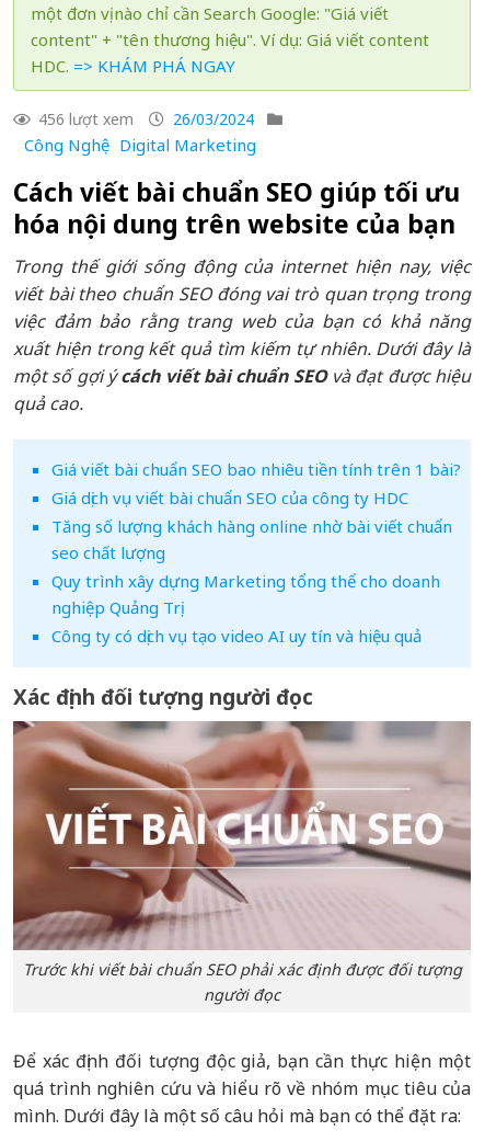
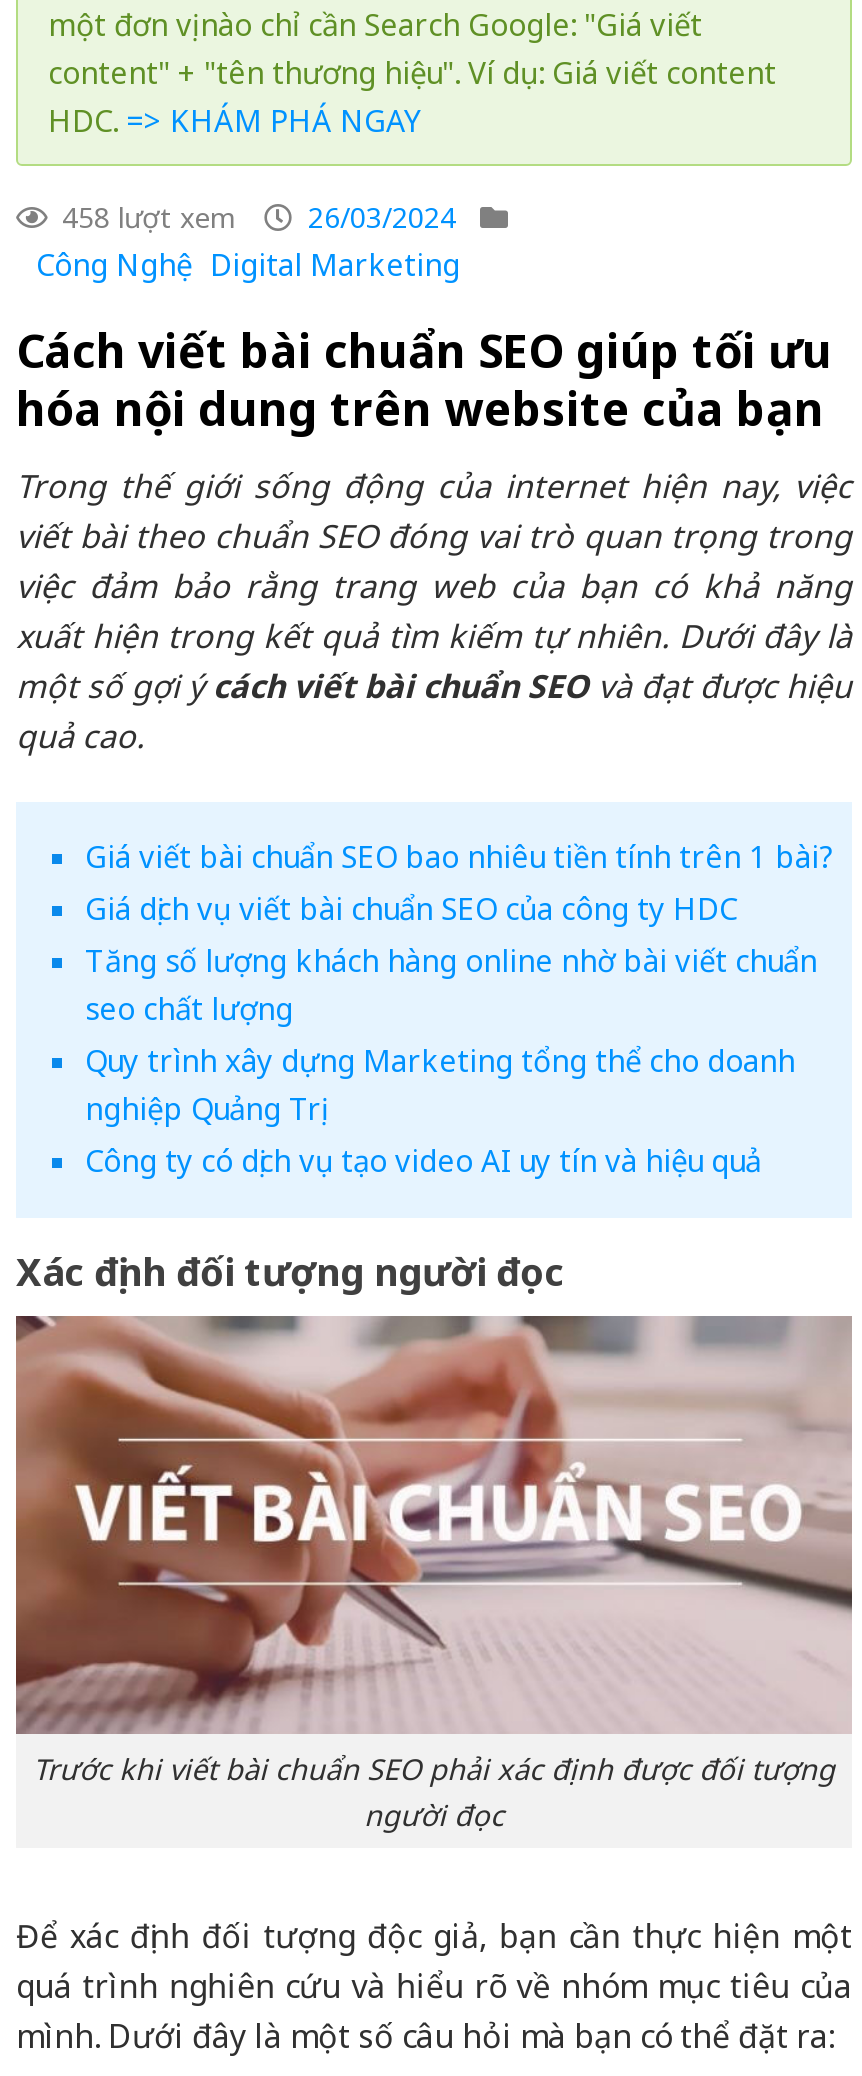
[34,109,254,129] 456 lượt xem 26/03/2024 -> [54,198,456,236] 458 lượt xem 26/03/2024

